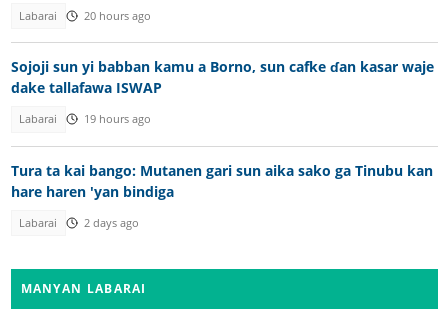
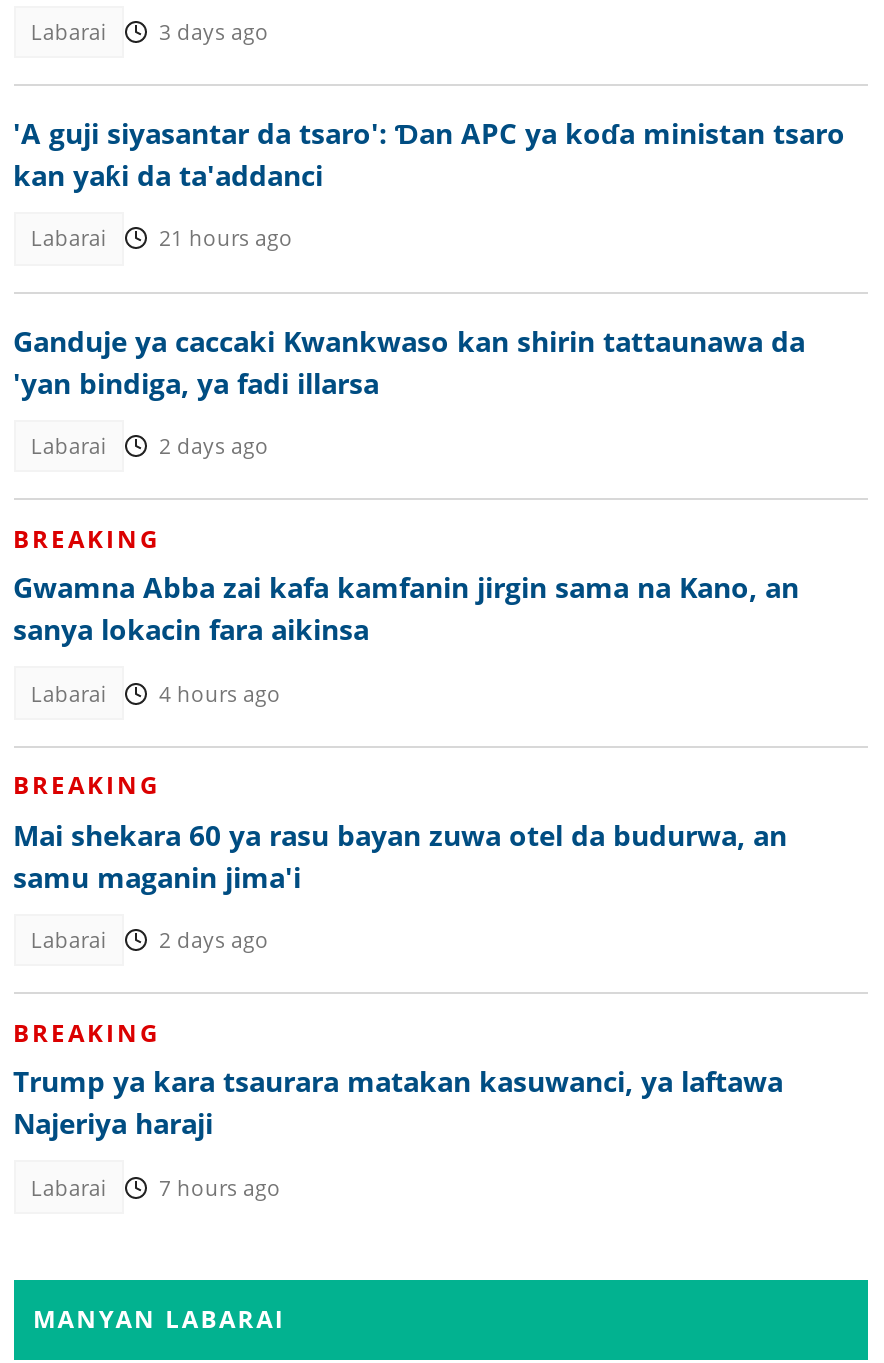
[19,9,150,23] Labarai 20 hours ago -> [31,18,269,46] Labarai 3 days ago
[10,57,433,97] Sojoji sun yi babban kamu a Borno, sun cafke ɗan kasar waje | dake tallafawa ISWAP -> [13,115,845,195] 'A guji siyasantar da tsaro': Ɗan APC ya koɗa ministan tsaro | kan yaƙi da ta'addanci
[19,112,150,126] Labarai 19 hours ago -> [31,225,293,253] Labarai 21 hours ago
[10,161,432,201] Tura ta kai bango: Mutanen gari sun aika sako ga Tinubu kan | hare haren 'yan bindiga -> [13,322,805,402] Ganduje ya caccaki Kwankwaso kan shirin tattaunawa da | 'yan bindiga, ya fadi illarsa
none -> [13,521,799,1201] BREAKING | Gwamna Abba zai kafa kamfanin jirgin sama na Kano, an | sanya lokacin fara aikinsa | Labarai | 4 hours ago | BREAKING | Mai shekara 60 ya rasu bayan zuwa otel da budurwa, an | samu maganin jima'i | Labarai | 2 days ago | BREAKING | Trump ya kara tsaurara matakan kasuwanci, ya laftawa | Najeriya haraji | Labarai | 7 hours ago

